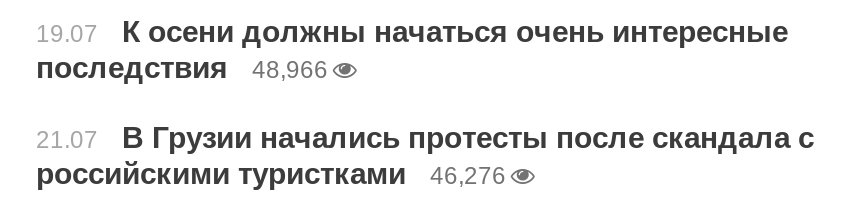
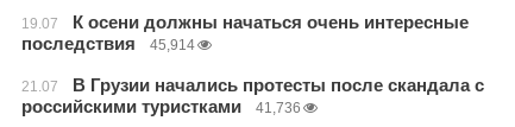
[36,50,328,84] последствия 48,966 -> [21,33,195,53] последствия 45,914
[36,156,506,190] российскими туристками 46,276 -> [21,96,301,116] российскими туристками 41,736

